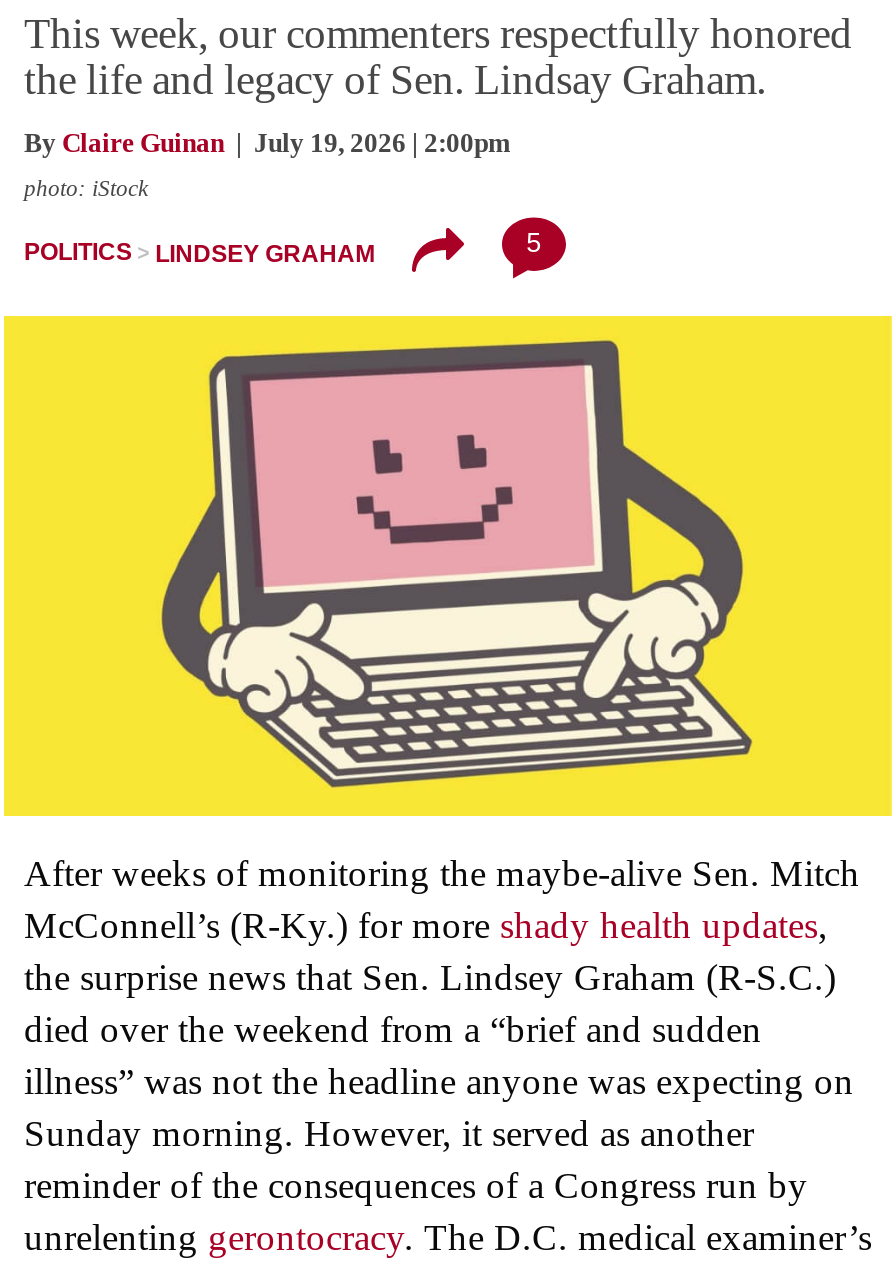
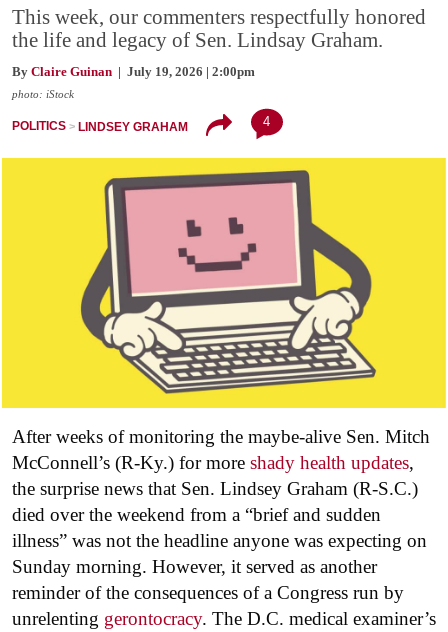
[526,228,540,258] 5 -> [263,114,270,129] 4

